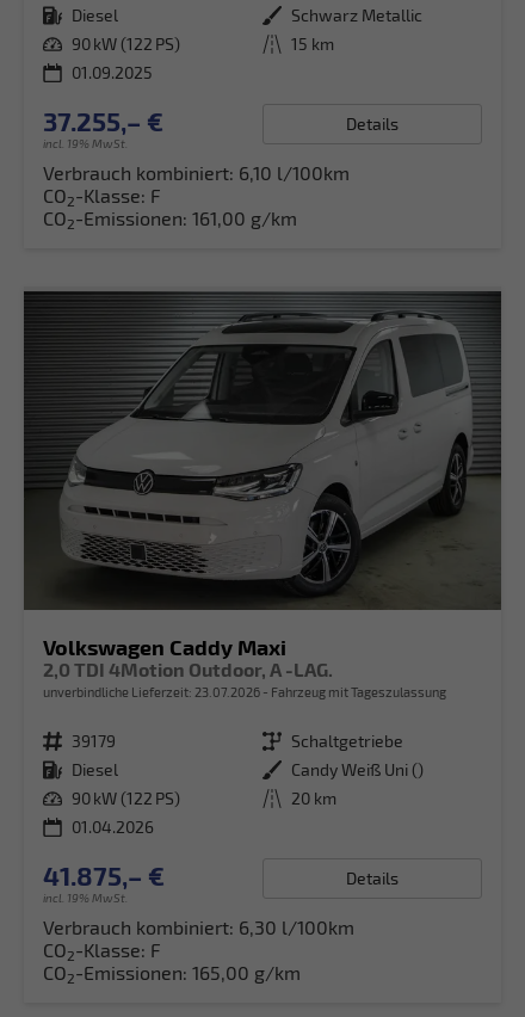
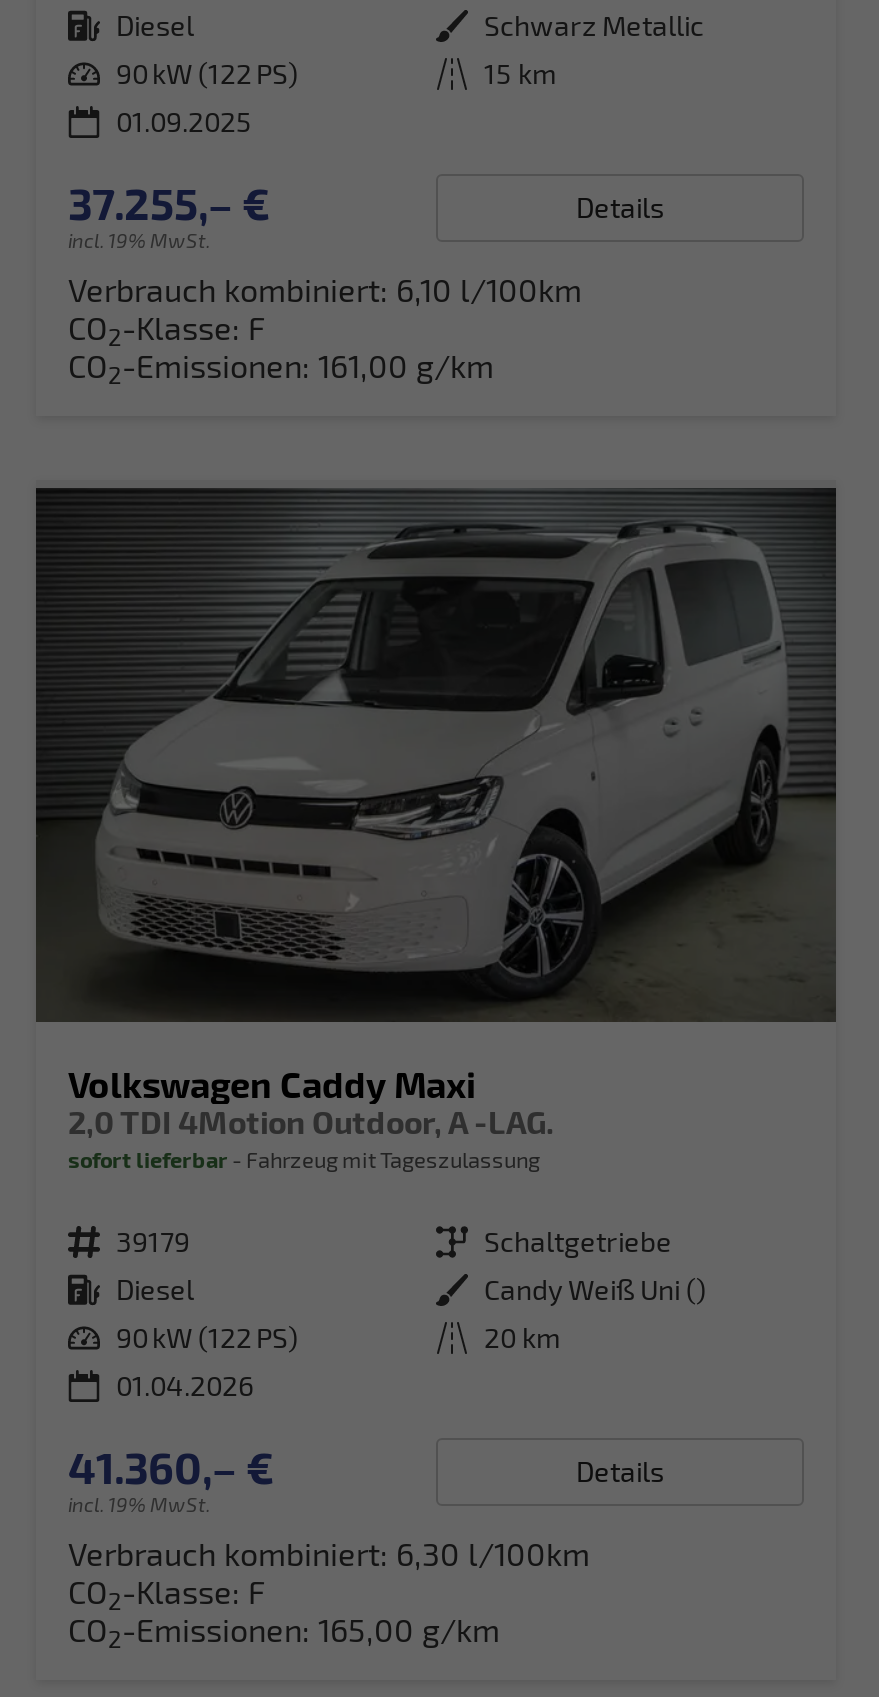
[43,684,446,699] unverbindliche Lieferzeit: 23.07.2026 Fahrzeug mit Tageszulassung -> [68,1146,540,1172] sofort lieferbar Fahrzeug mit Tageszulassung
[43,859,165,890] 41.875,– € -> [68,1440,274,1492] 41.360,– €

